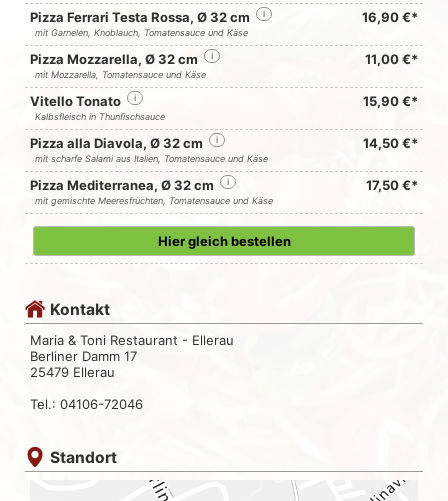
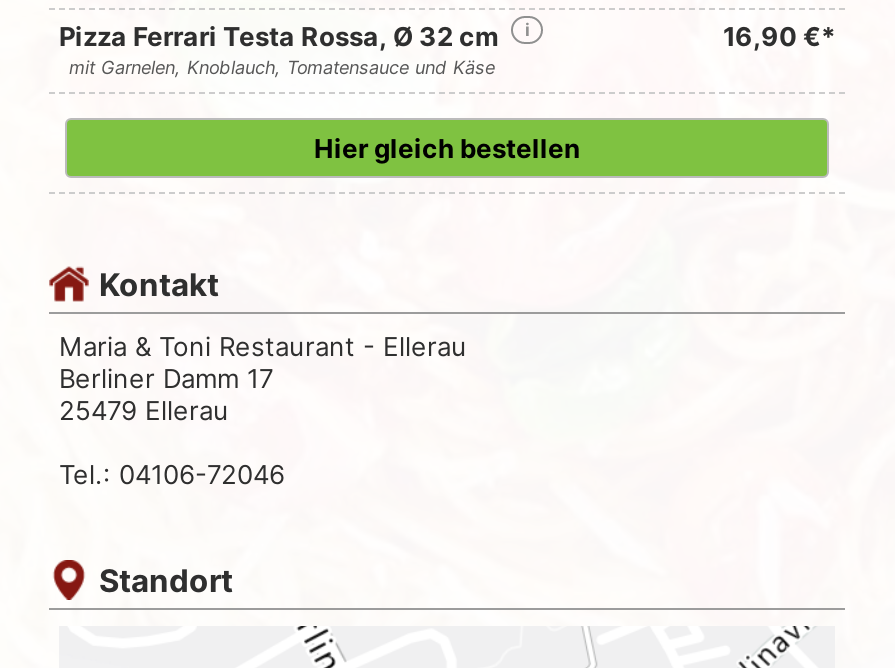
[30,51,418,206] Pizza Mozzarella, Ø 32 cm | 11,00 €* | mit Mozzarella, Tomatensauce und Käse | Vitello Tonato | 15,90 €* | Kalbsfleisch in Thunfischsauce | Pizza alla Diavola, Ø 32 cm | 14,50 €* | mit scharfe Salami aus Italien, Tomatensauce und Käse | Pizza Mediterranea, Ø 32 cm | 17,50 €* | mit gemischte Meeresfrüchten, Tomatensauce und Käse -> none

